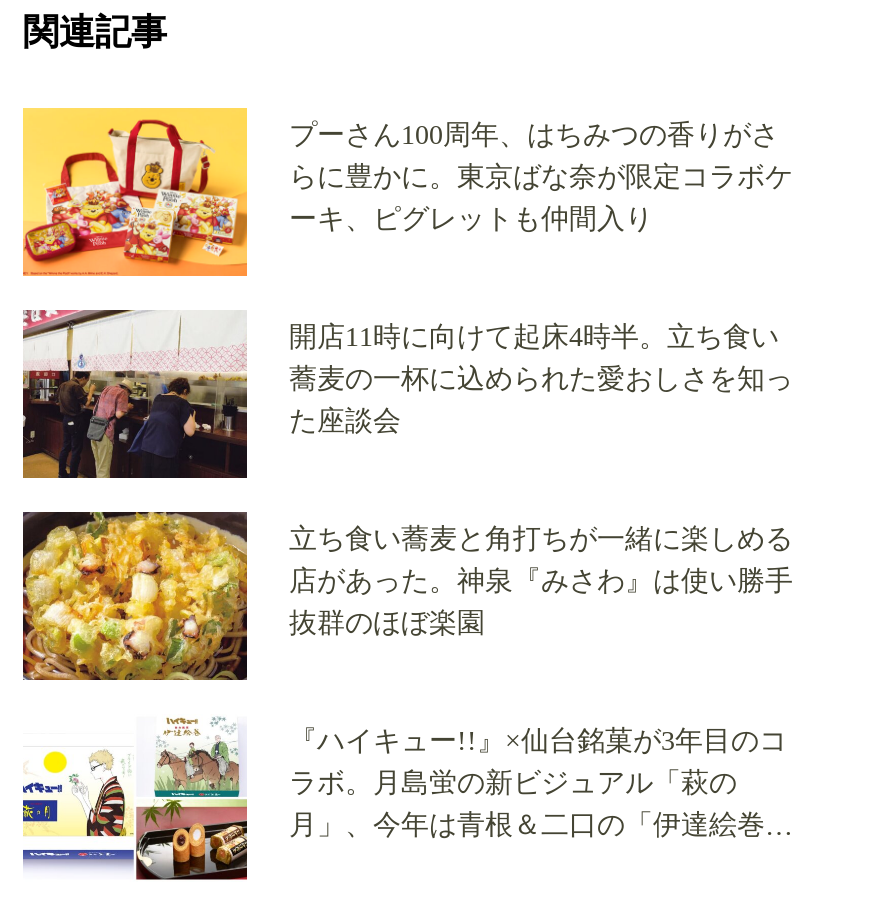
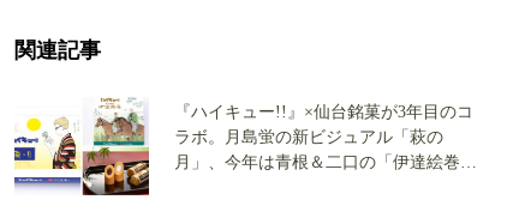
[21,106,793,278] [image] | プーさん100周年、はちみつの香りがさ | らに豊かに。東京ばな奈が限定コラボケ | ーキ、ピグレットも仲間入り -> none
[21,308,793,480] [image] | 開店11時に向けて起床4時半。立ち食い | 蕎麦の一杯に込められた愛おしさを知っ | た座談会 -> none
[21,510,793,682] [image] | 立ち食い蕎麦と角打ちが一緒に楽しめる | 店があった。神泉『みさわ』は使い勝手 | 抜群のほぼ楽園 -> none

